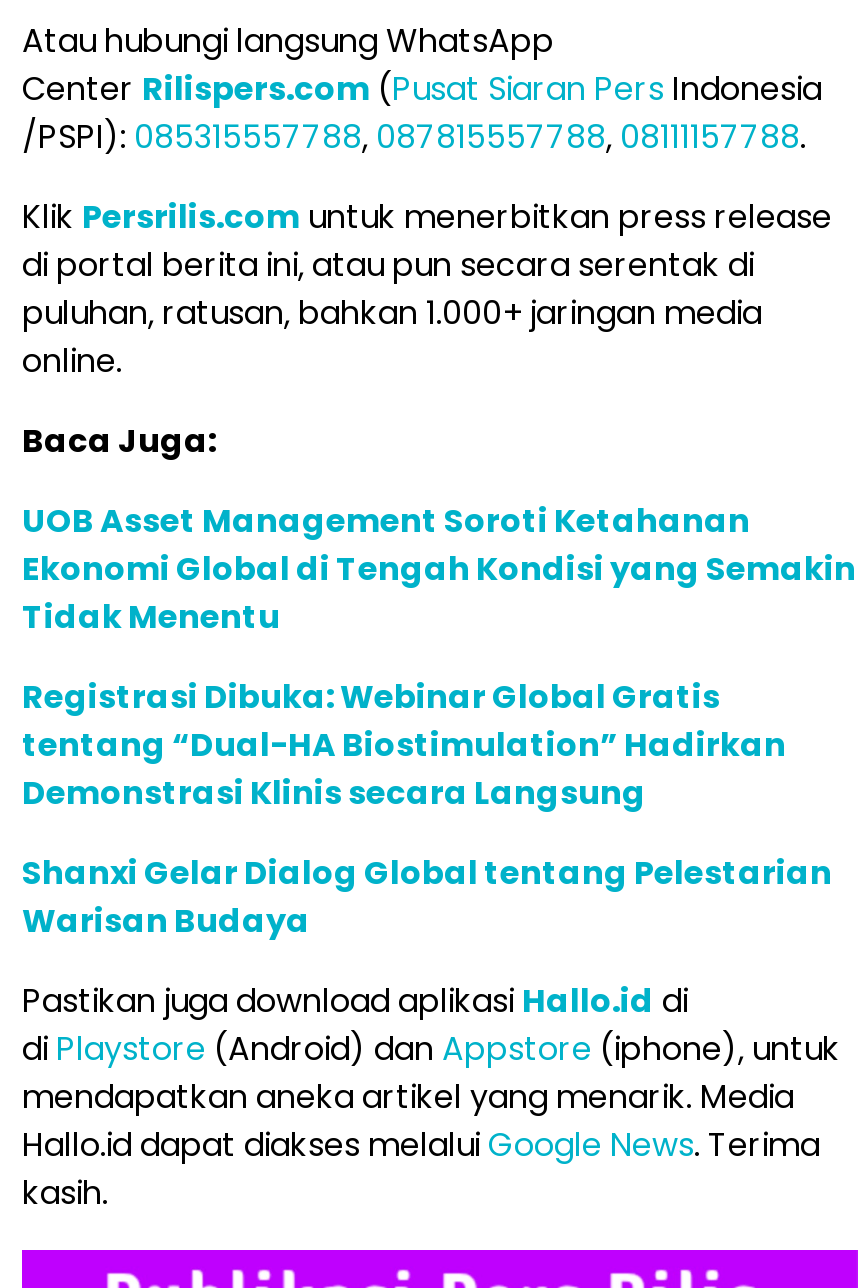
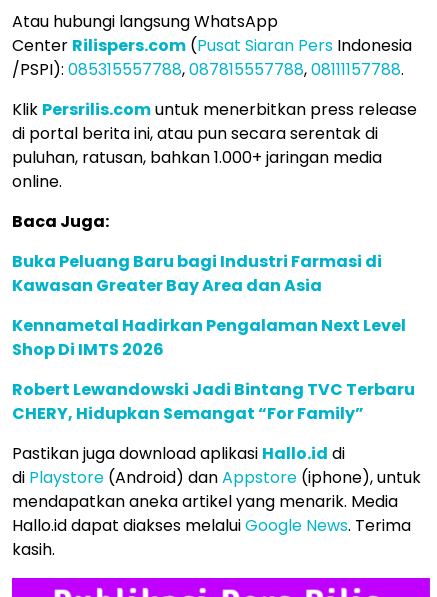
[22,498,856,640] UOB Asset Management Soroti Ketahanan | Ekonomi Global di Tengah Kondisi yang Semakin | Tidak Menentu -> [12,250,382,297] Buka Peluang Baru bagi Industri Farmasi di | Kawasan Greater Bay Area dan Asia
[22,674,786,816] Registrasi Dibuka: Webinar Global Gratis | tentang “Dual-HA Biostimulation” Hadirkan | Demonstrasi Klinis secara Langsung -> [12,314,406,361] Kennametal Hadirkan Pengalaman Next Level | Shop Di IMTS 2026
[22,850,832,944] Shanxi Gelar Dialog Global tentang Pelestarian | Warisan Budaya -> [12,378,415,425] Robert Lewandowski Jadi Bintang TVC Terbaru | CHERY, Hidupkan Semangat “For Family”

